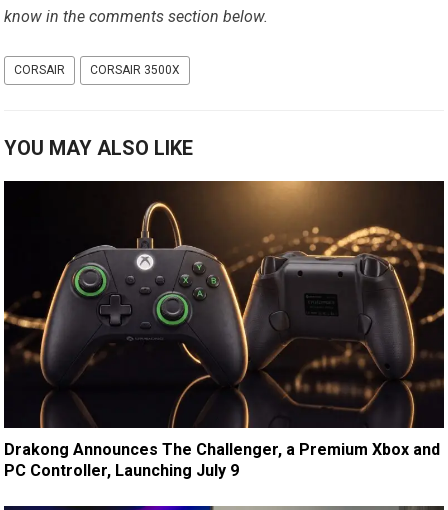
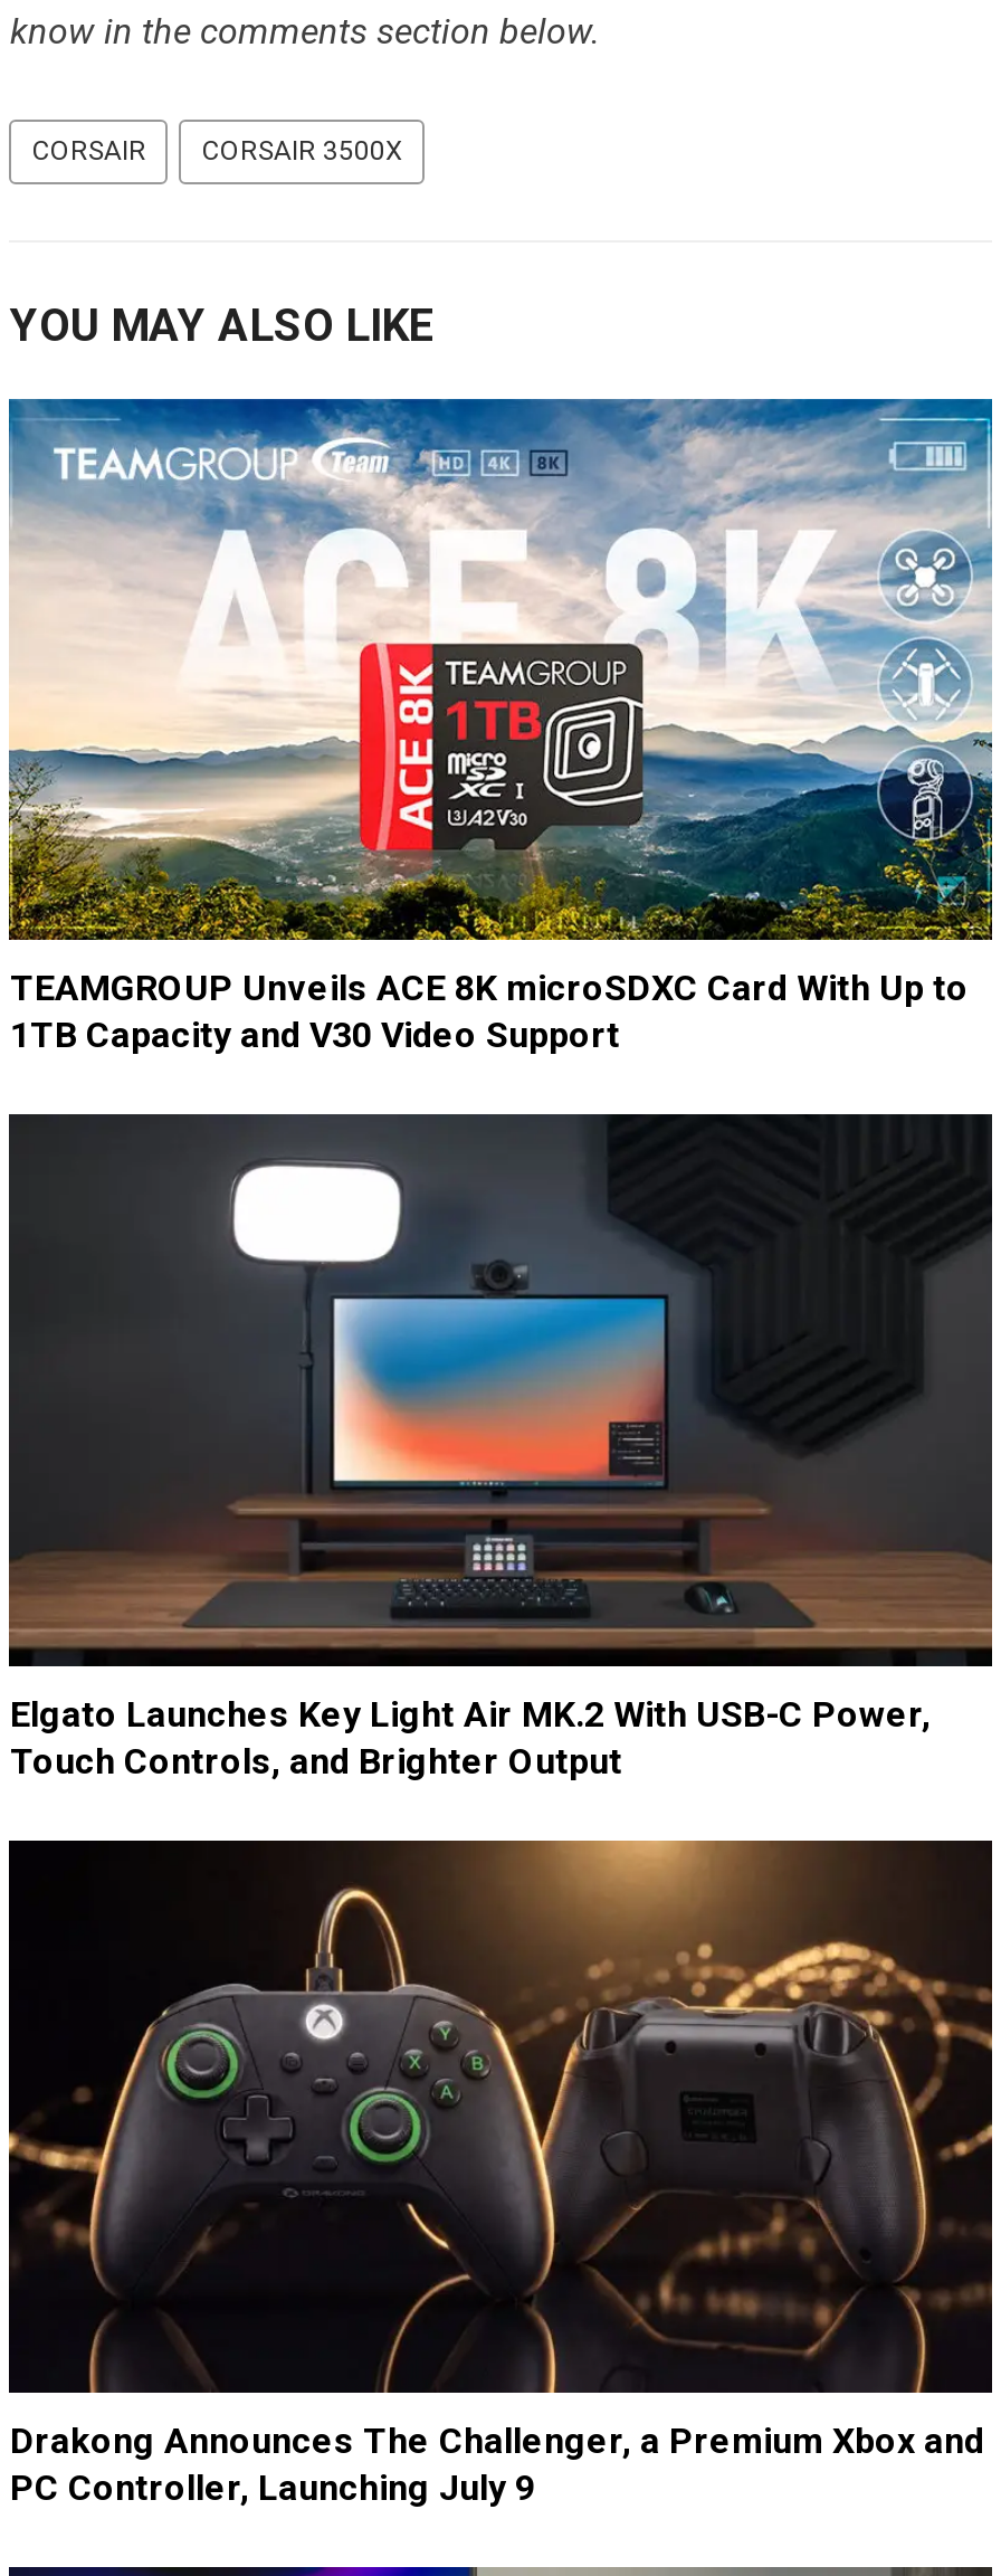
none -> [7,397,994,1056] [image] | TEAMGROUP Unveils ACE 8K microSDXC Card With Up to | 1TB Capacity and V30 Video Support
none -> [7,1112,994,1782] [image] | Elgato Launches Key Light Air MK.2 With USB-C Power, | Touch Controls, and Brighter Output

